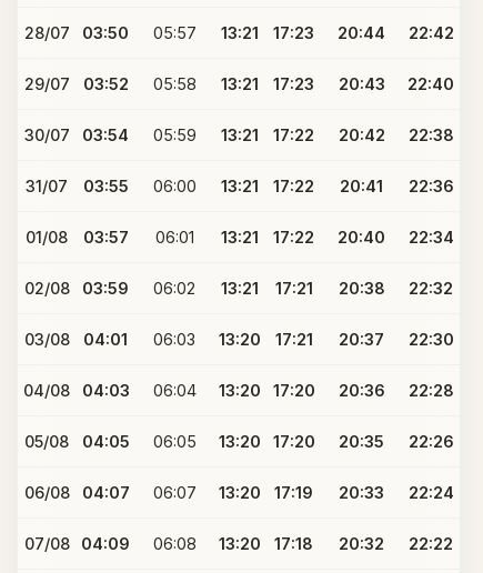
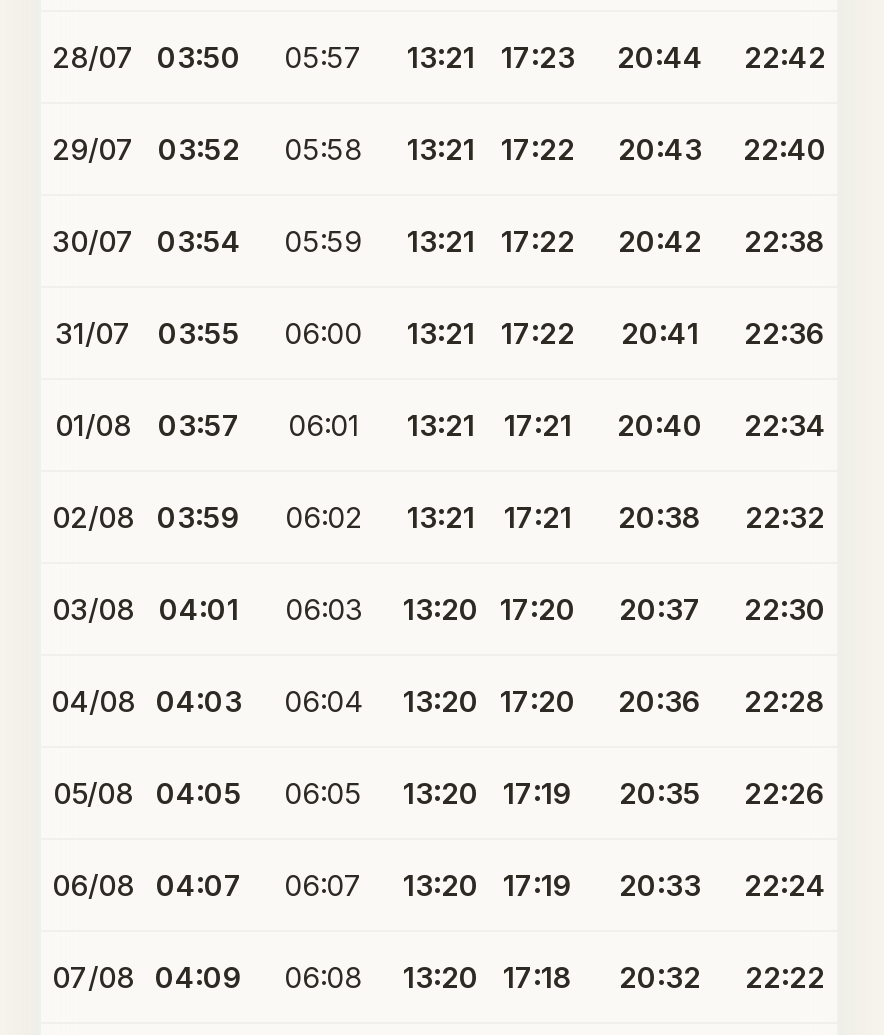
[24,74,454,93] 29/07 03:52 05:58 13:21 17:23 20:43 22:40 -> [52,132,827,166] 29/07 03:52 05:58 13:21 17:22 20:43 22:40
[26,228,454,247] 01/08 03:57 06:01 13:21 17:22 20:40 22:34 -> [55,408,826,442] 01/08 03:57 06:01 13:21 17:21 20:40 22:34
[24,330,454,349] 03/08 04:01 06:03 13:20 17:21 20:37 22:30 -> [52,592,826,626] 03/08 04:01 06:03 13:20 17:20 20:37 22:30
[24,432,454,451] 05/08 04:05 06:05 13:20 17:20 20:35 22:26 -> [53,776,826,810] 05/08 04:05 06:05 13:20 17:19 20:35 22:26

